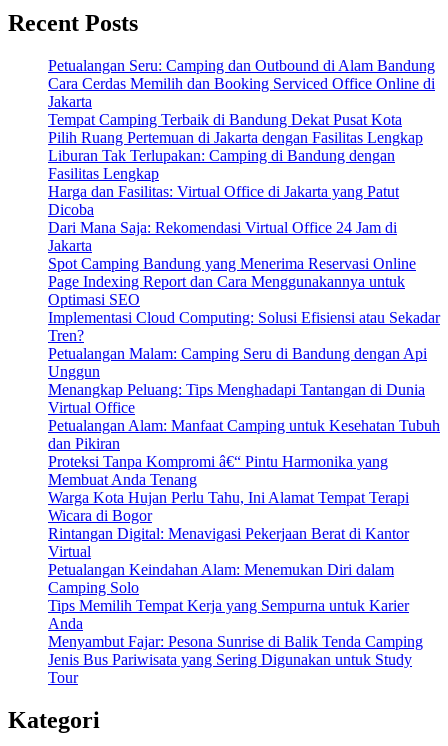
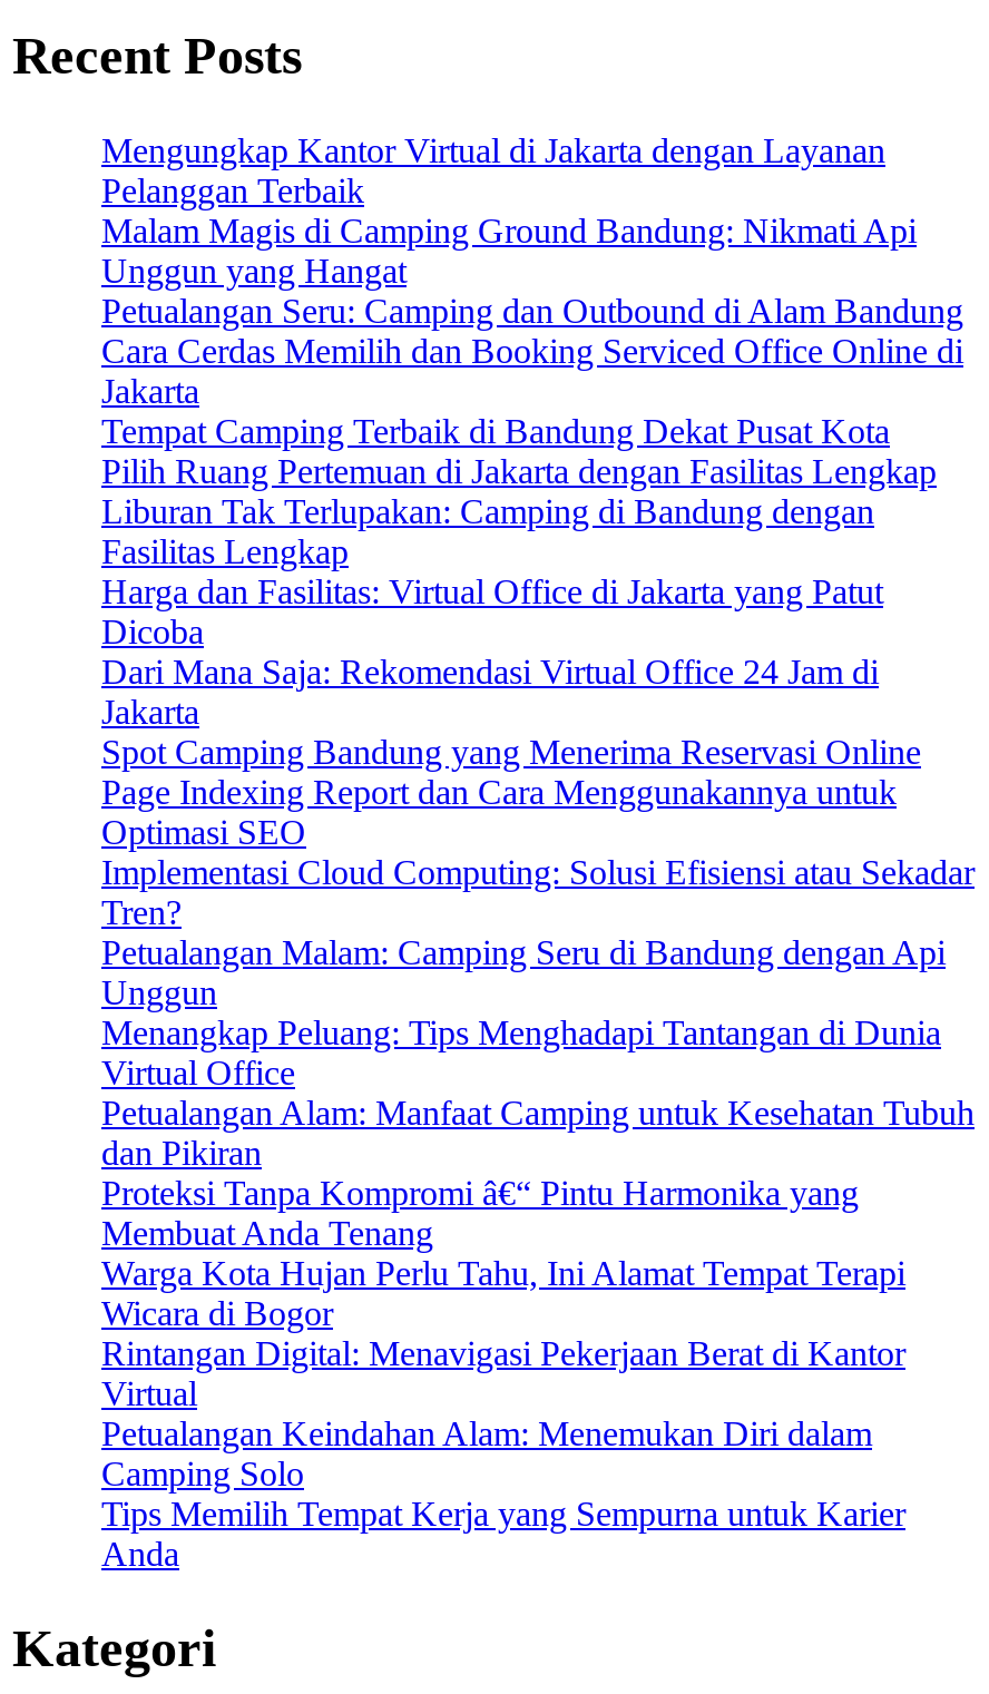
none -> [101,131,917,289] Mengungkap Kantor Virtual di Jakarta dengan Layanan | Pelanggan Terbaik | Malam Magis di Camping Ground Bandung: Nikmati Api | Unggun yang Hangat
moved [48,57,440,632] -> [101,291,975,1572]: Petualangan Seru: Camping dan Outbound di Alam Bandung | Cara Cerdas Memilih dan Booking Serviced Office Online di | Jakarta | ... | Tips Memilih Tempat Kerja yang Sempurna untuk Karier | Anda
[48,633,423,686] Menyambut Fajar: Pesona Sunrise di Balik Tenda Camping | Jenis Bus Pariwisata yang Sering Digunakan untuk Study | Tour -> none

